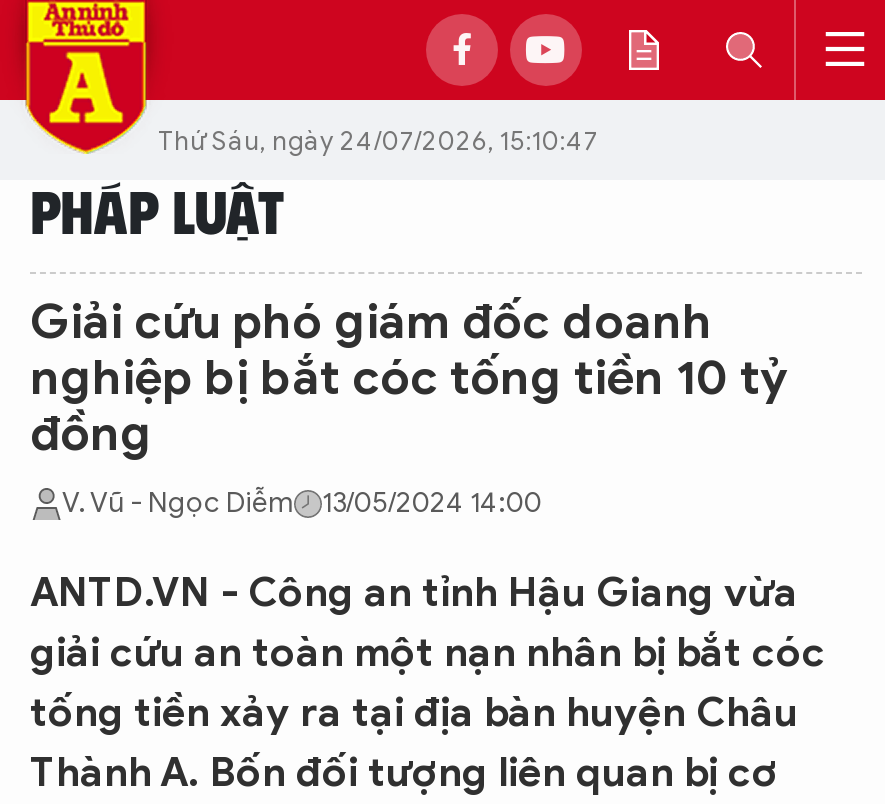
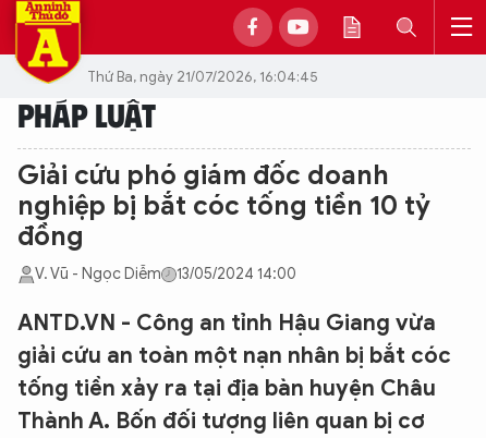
[158,123,600,157] Thứ Sáu, ngày 24/07/2026, 15:10:47 -> [87,67,318,86] Thứ Ba, ngày 21/07/2026, 16:04:45

